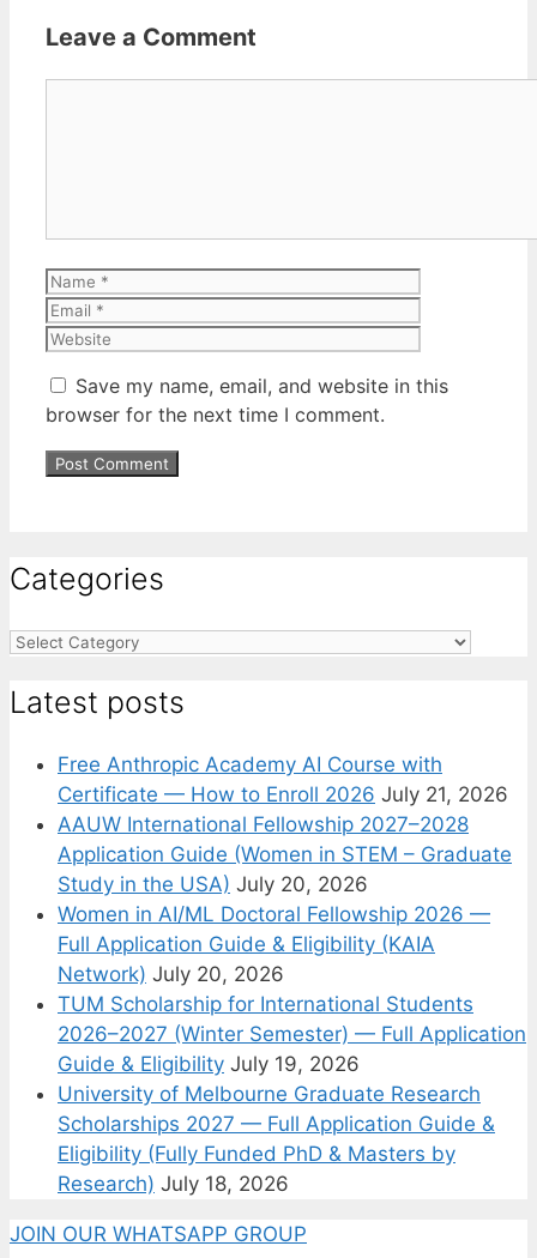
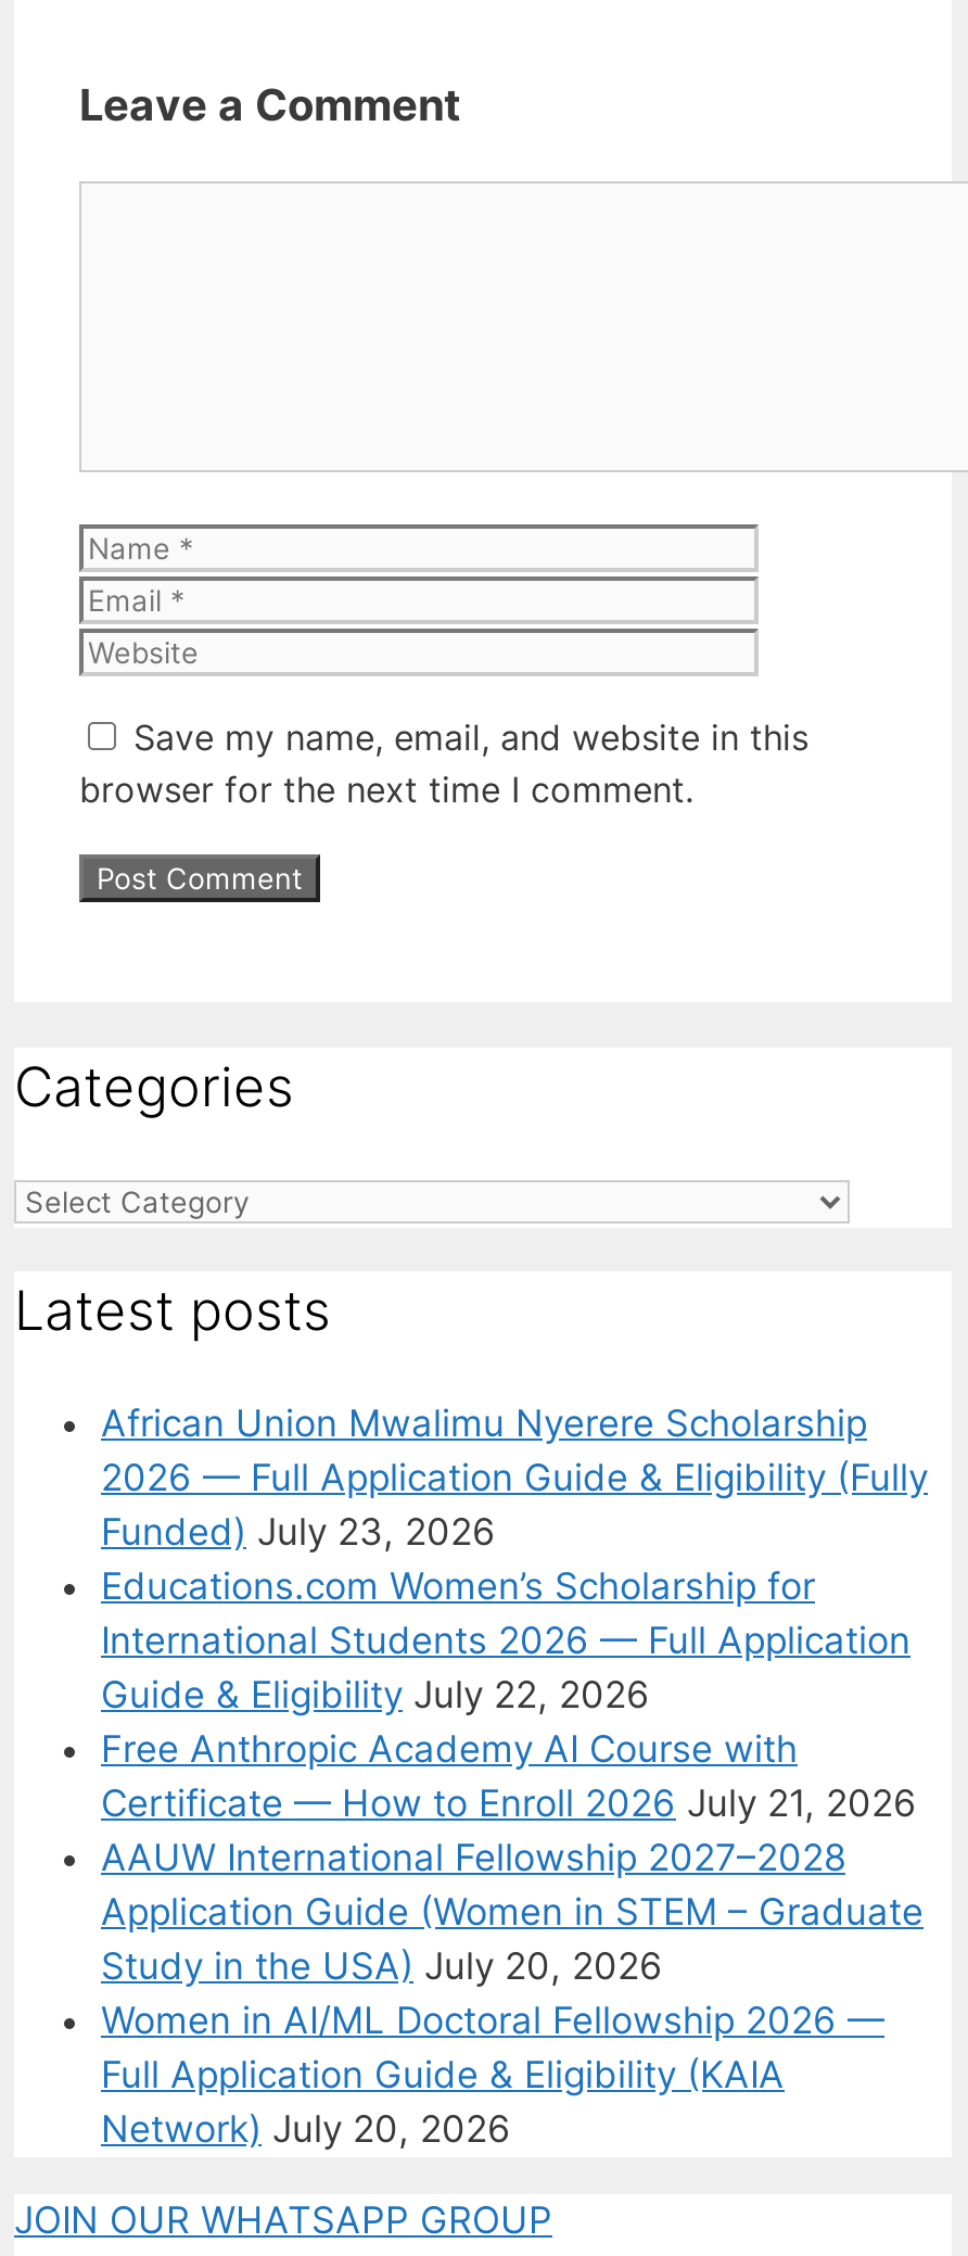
none -> [101,1402,928,1717] African Union Mwalimu Nyerere Scholarship | 2026 — Full Application Guide & Eligibility (Fully | Funded) July 23, 2026 | Educations.com Women’s Scholarship for | International Students 2026 — Full Application | Guide & Eligibility July 22, 2026
moved [58,753,512,986] -> [101,1728,924,2151]: Free Anthropic Academy AI Course with | Certificate — How to Enroll 2026 July 21, 2026 | AAUW International Fellowship 2027–2028 | Application Guide (Women in STEM – Graduate | Study in the USA) July 20, 2026 | Women in AI/ML Doctoral Fellowship 2026 — | Full Application Guide & Eligibility (KAIA | Network) July 20, 2026
[58,992,526,1196] TUM Scholarship for International Students | 2026–2027 (Winter Semester) — Full Application | Guide & Eligibility July 19, 2026 | University of Melbourne Graduate Research | Scholarships 2027 — Full Application Guide & | Eligibility (Fully Funded PhD & Masters by | Research) July 18, 2026 -> none

